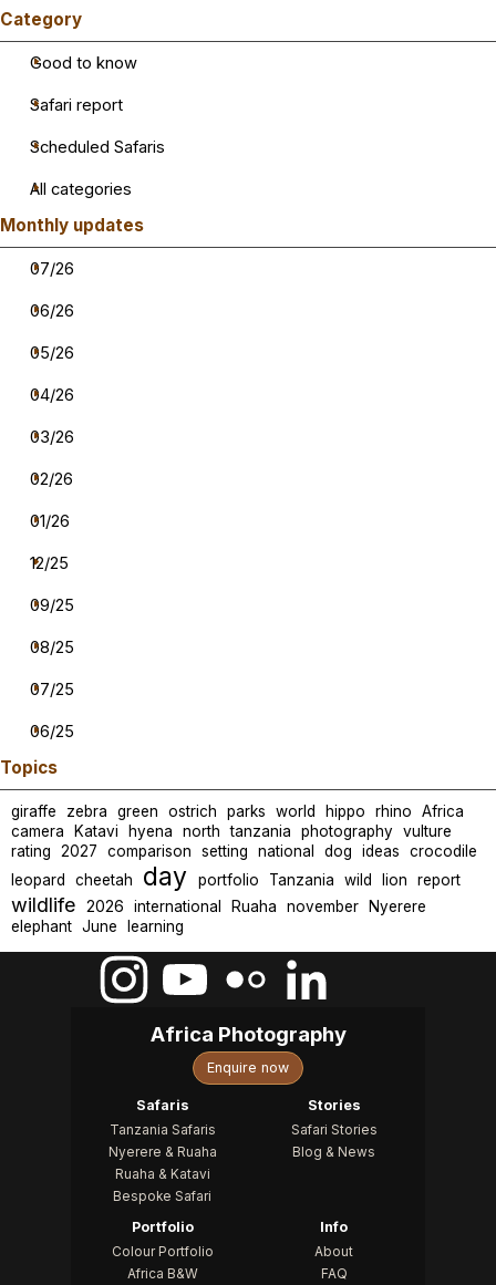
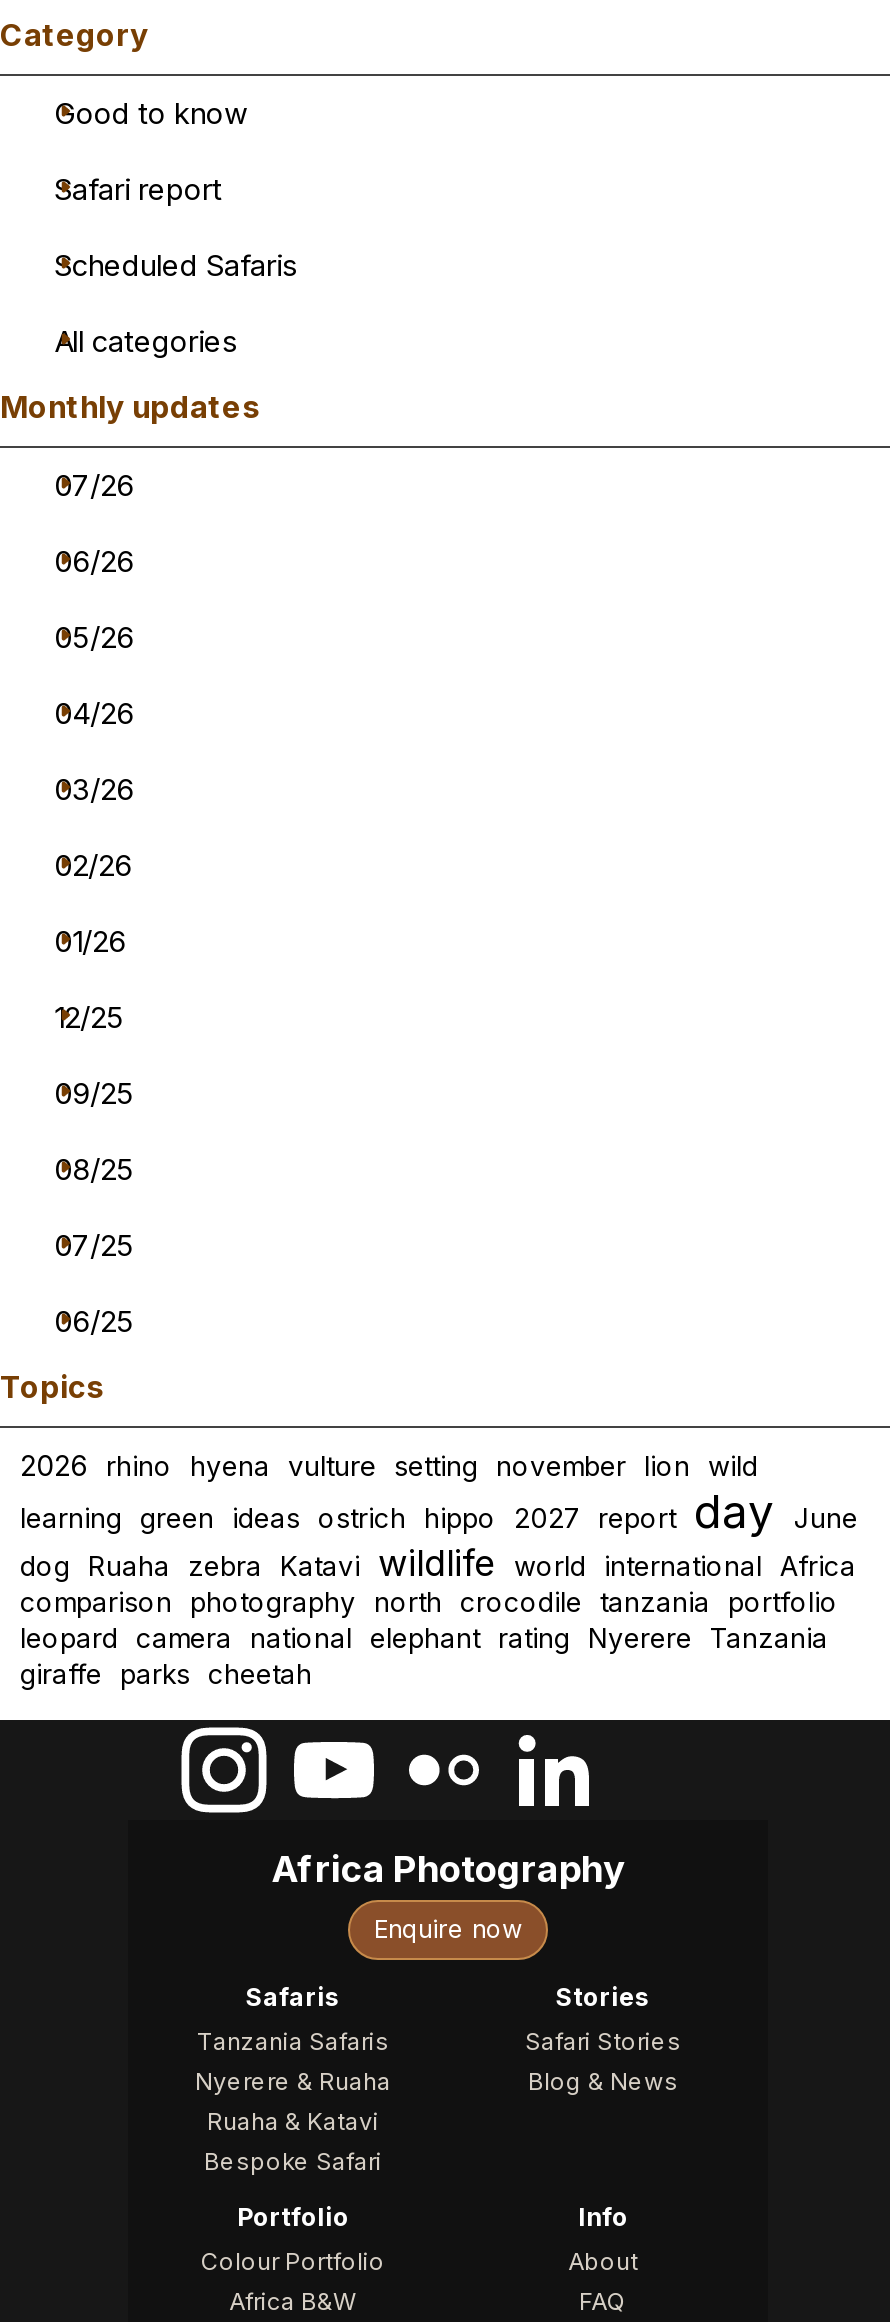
[11,802,477,935] giraffe zebra green ostrich parks world hippo rhino Africa | camera Katavi hyena north tanzania photography vulture | rating 2027 comparison setting national dog ideas crocodile | leopard cheetah day | portfolio Tanzania wild lion report | wildlife 2026 international Ruaha november Nyerere | elephant June learning -> [20,1447,858,1689] 2026 rhino hyena vulture setting november lion wild | learning green ideas ostrich hippo 2027 report day | June | dog Ruaha zebra Katavi wildlife | world international Africa | comparison photography north crocodile tanzania portfolio | leopard camera national elephant rating Nyerere Tanzania | giraffe parks cheetah

